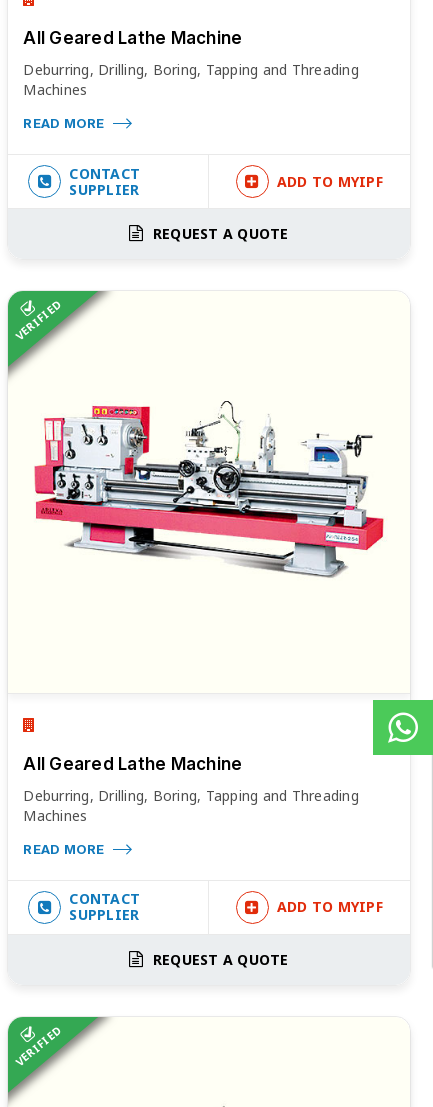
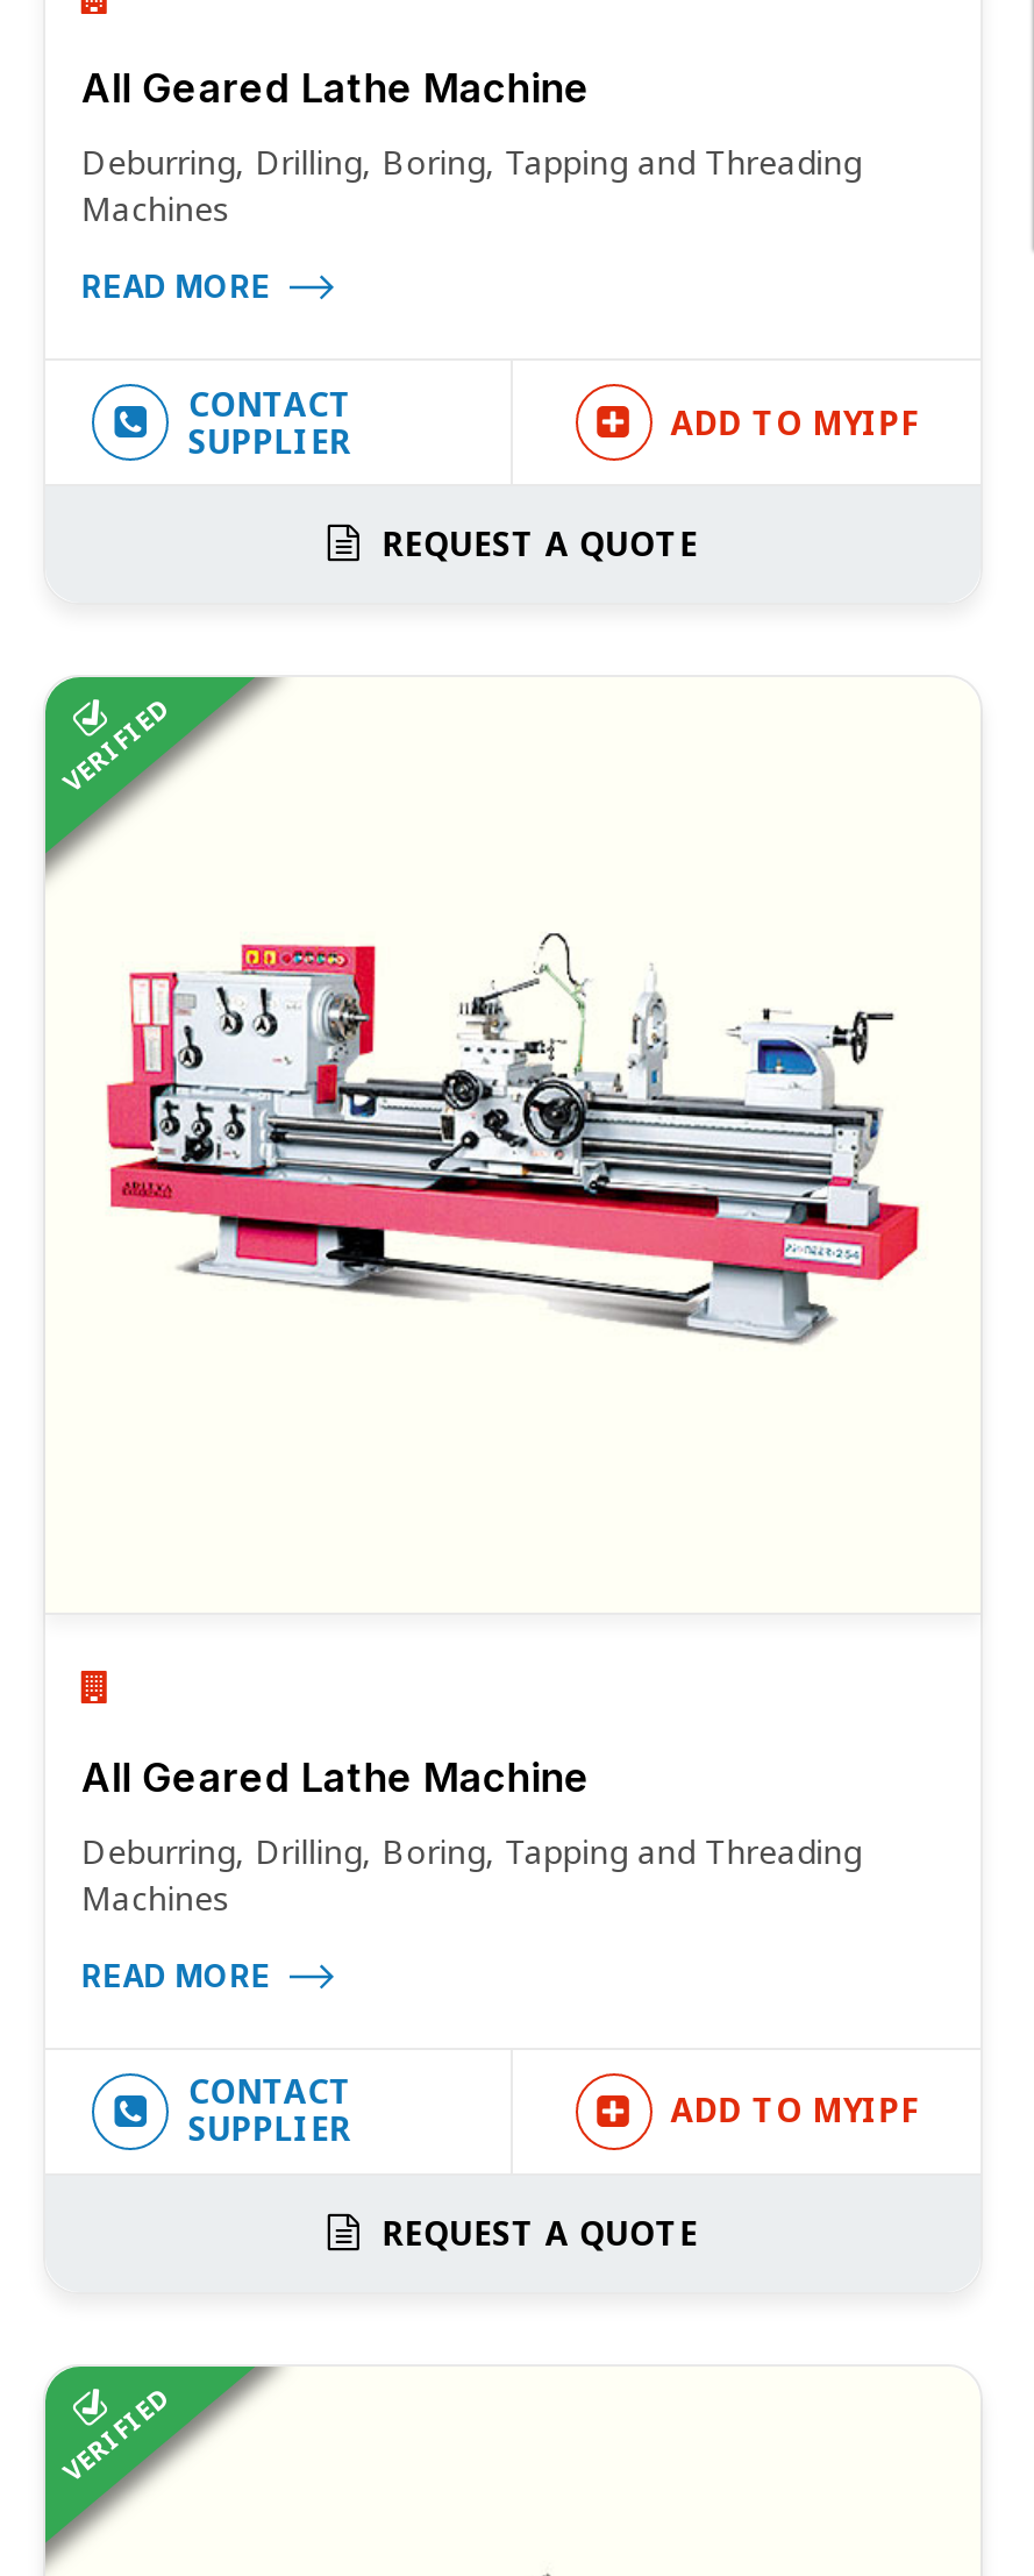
[372,699,430,757] [image] -> none

